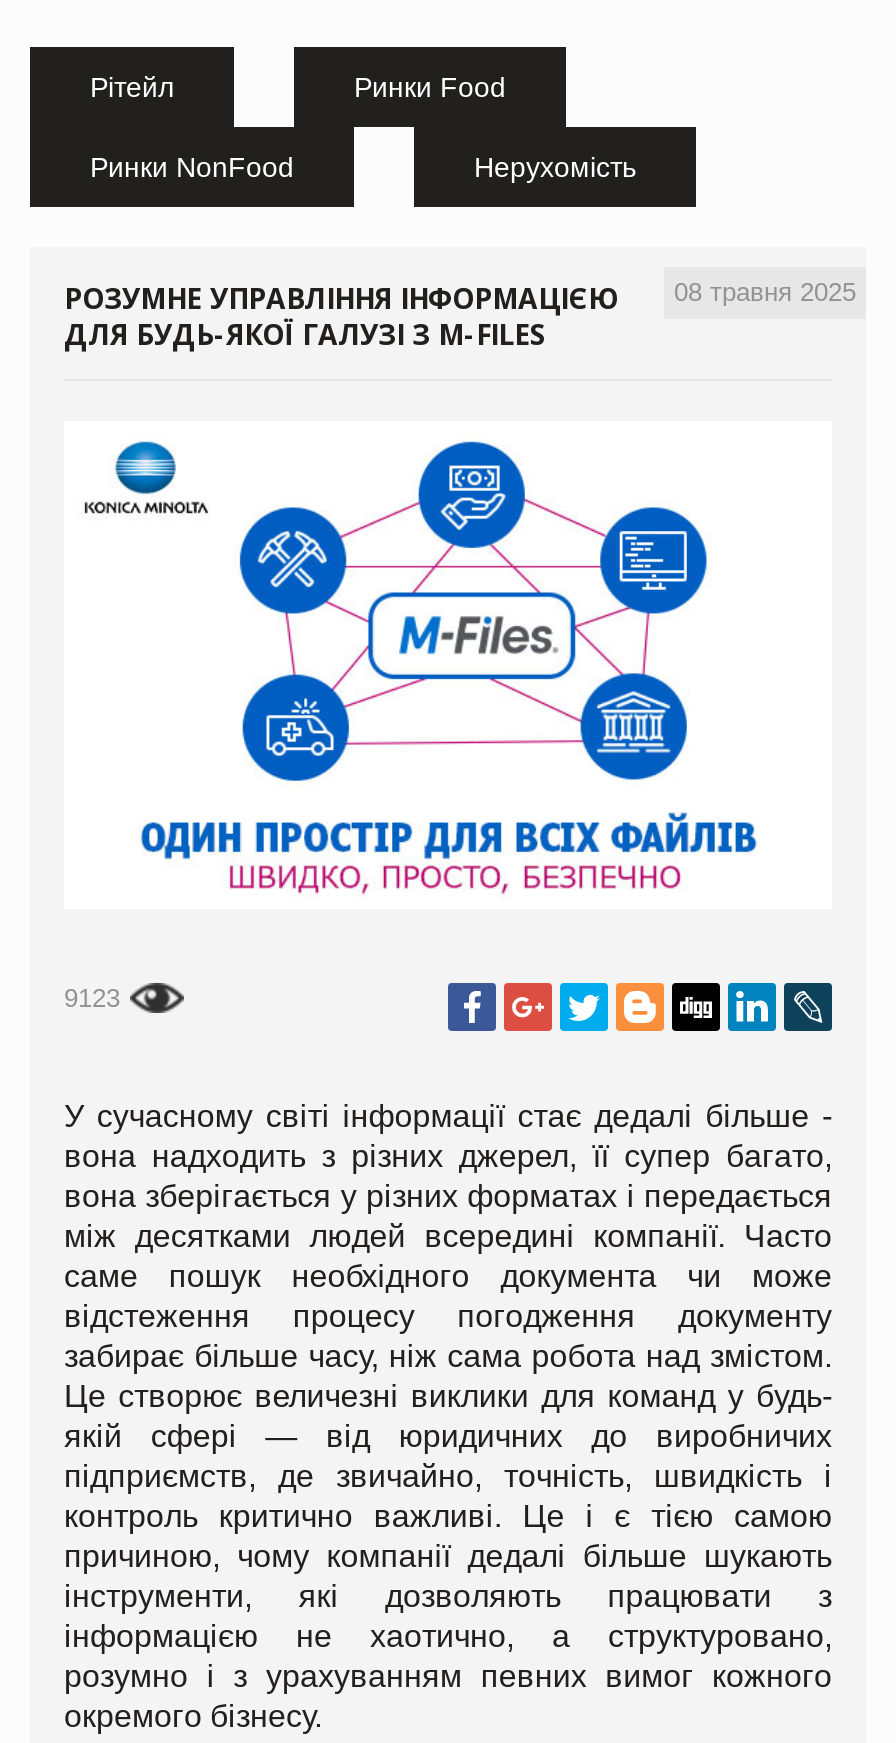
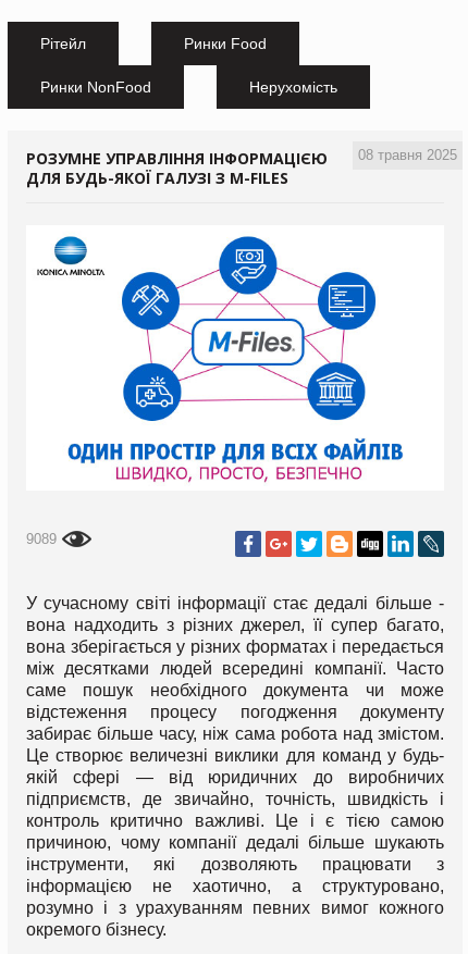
[64,983,120,1013] 9123 -> [26,531,57,547] 9089

